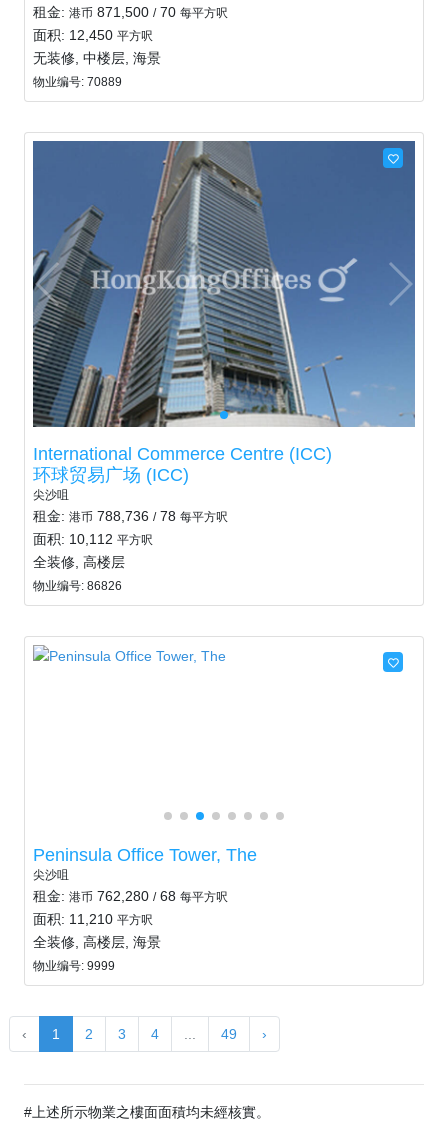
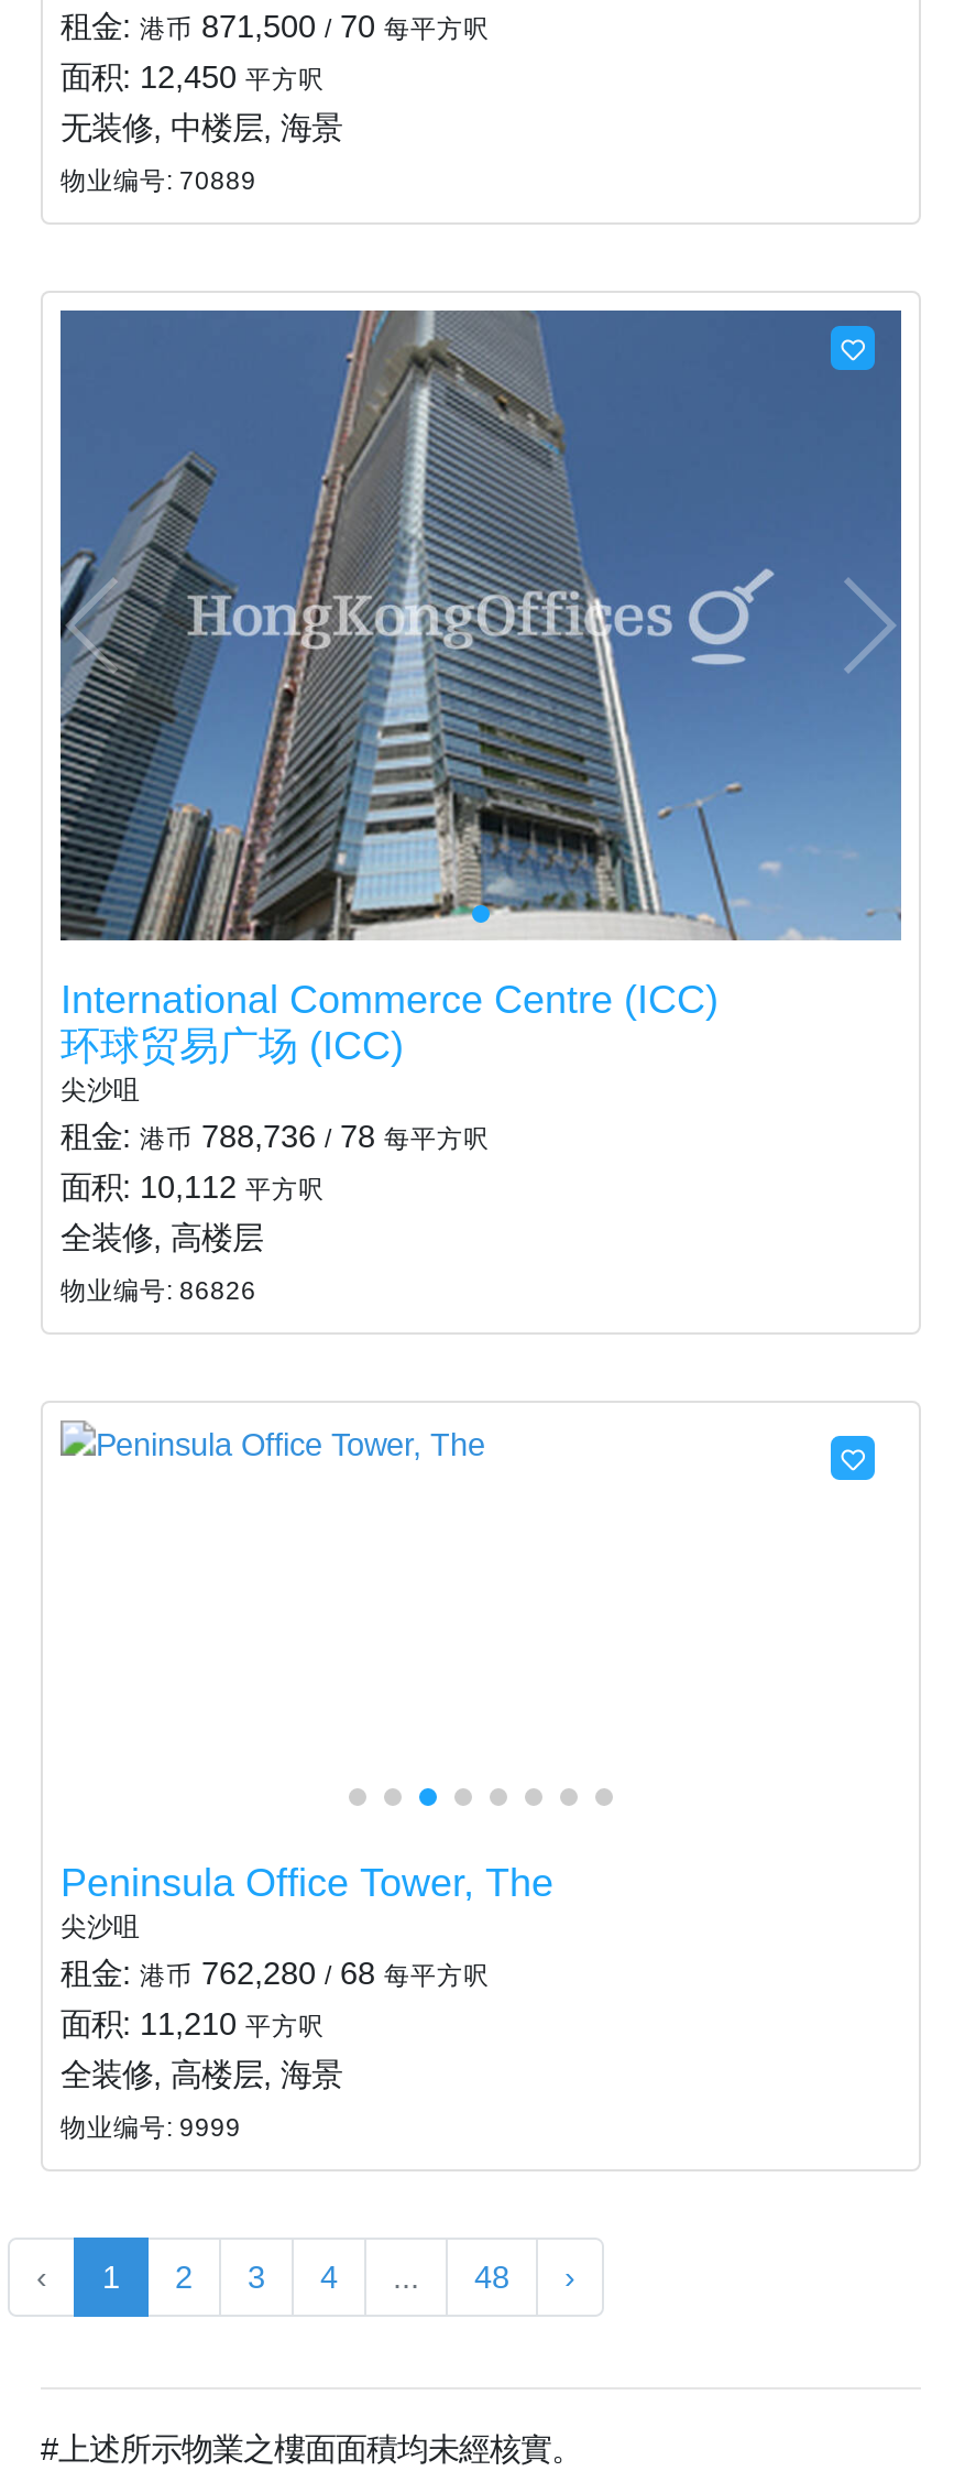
[221,1026,237,1042] 49 -> [474,2259,509,2294] 48

